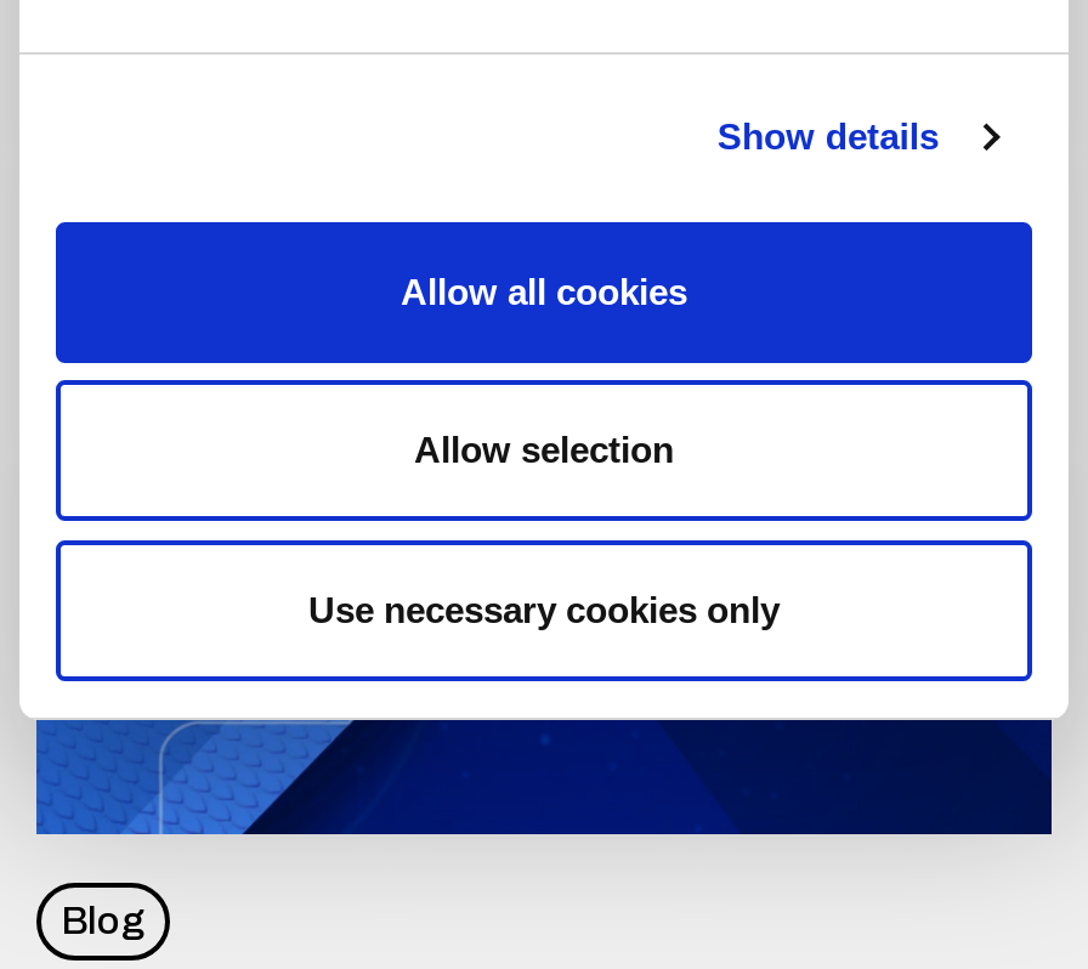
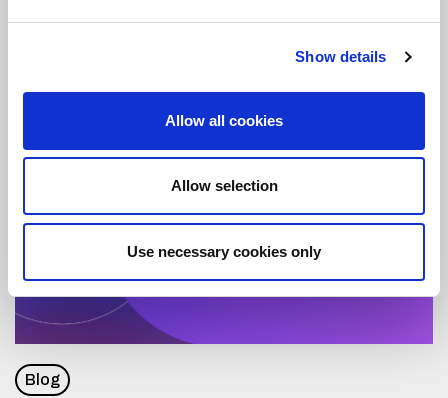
[36,718,1054,837] [image] -> [15,296,434,345] [image]

